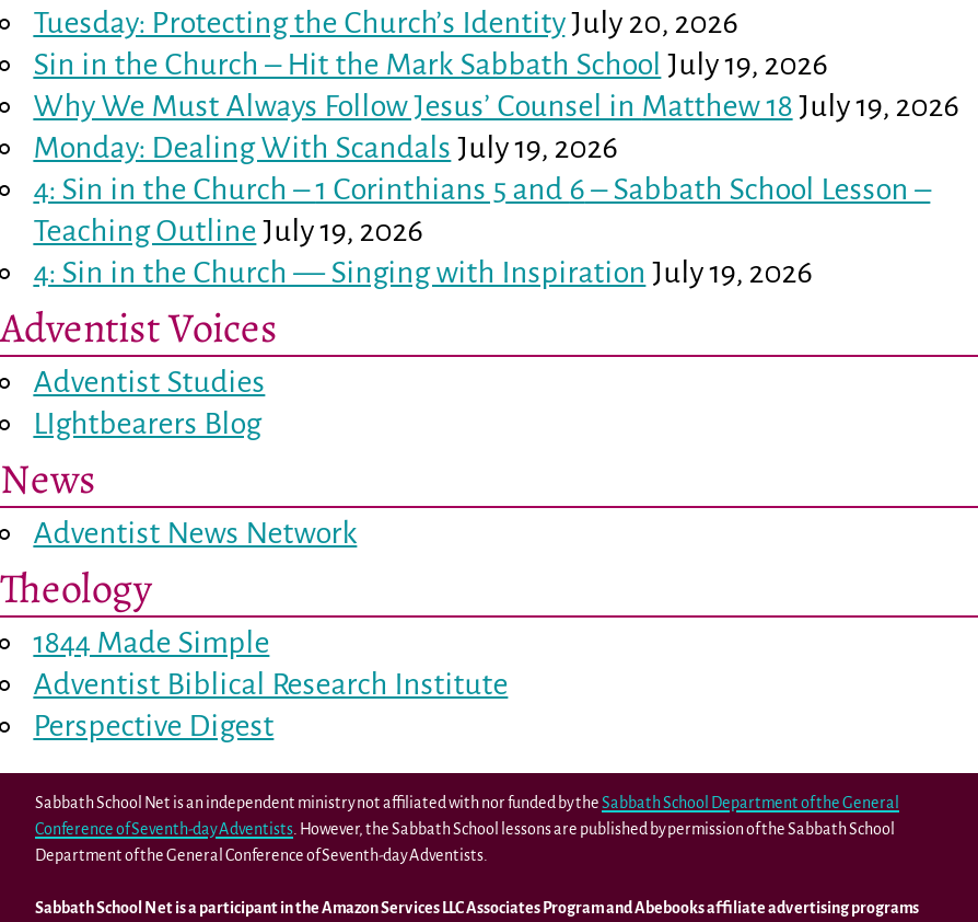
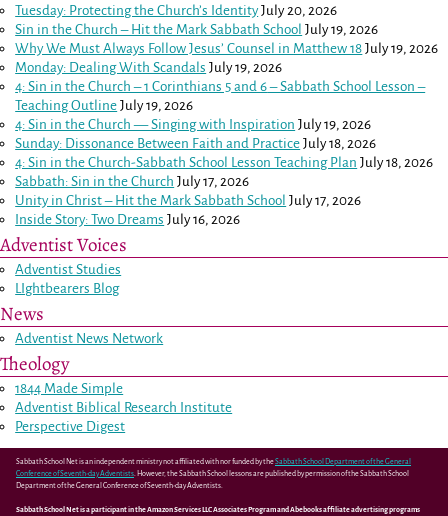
none -> [15,136,433,227] Sunday: Dissonance Between Faith and Practice July 18, 2026 | 4: Sin in the Church-Sabbath School Lesson Teaching Plan July 18, 2026 | Sabbath: Sin in the Church July 17, 2026 | Unity in Christ – Hit the Mark Sabbath School July 17, 2026 | Inside Story: Two Dreams July 16, 2026

